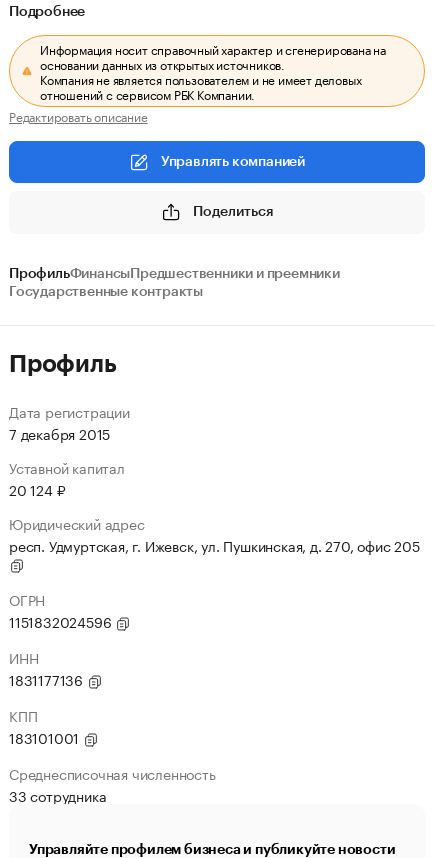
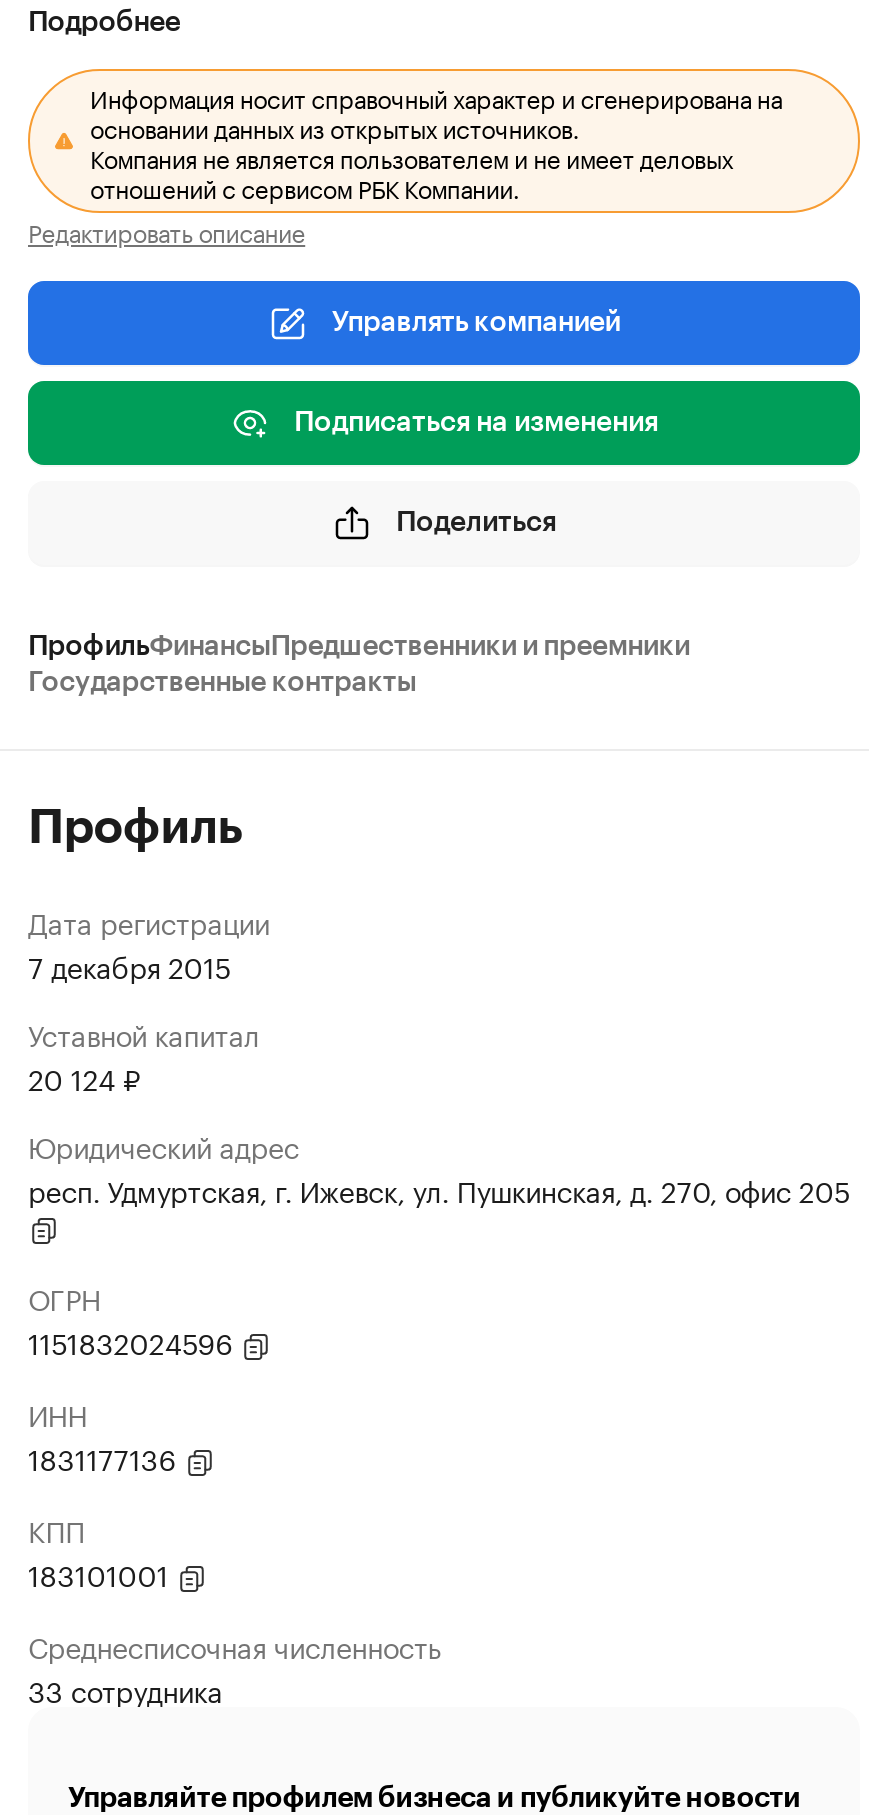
none -> [294,408,658,436] Подписаться на изменения

